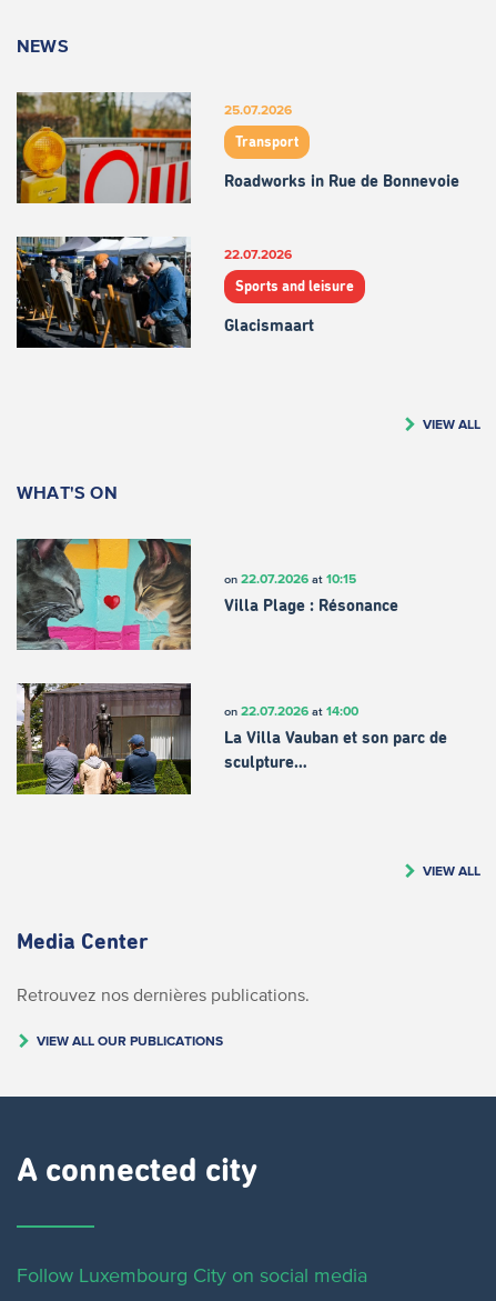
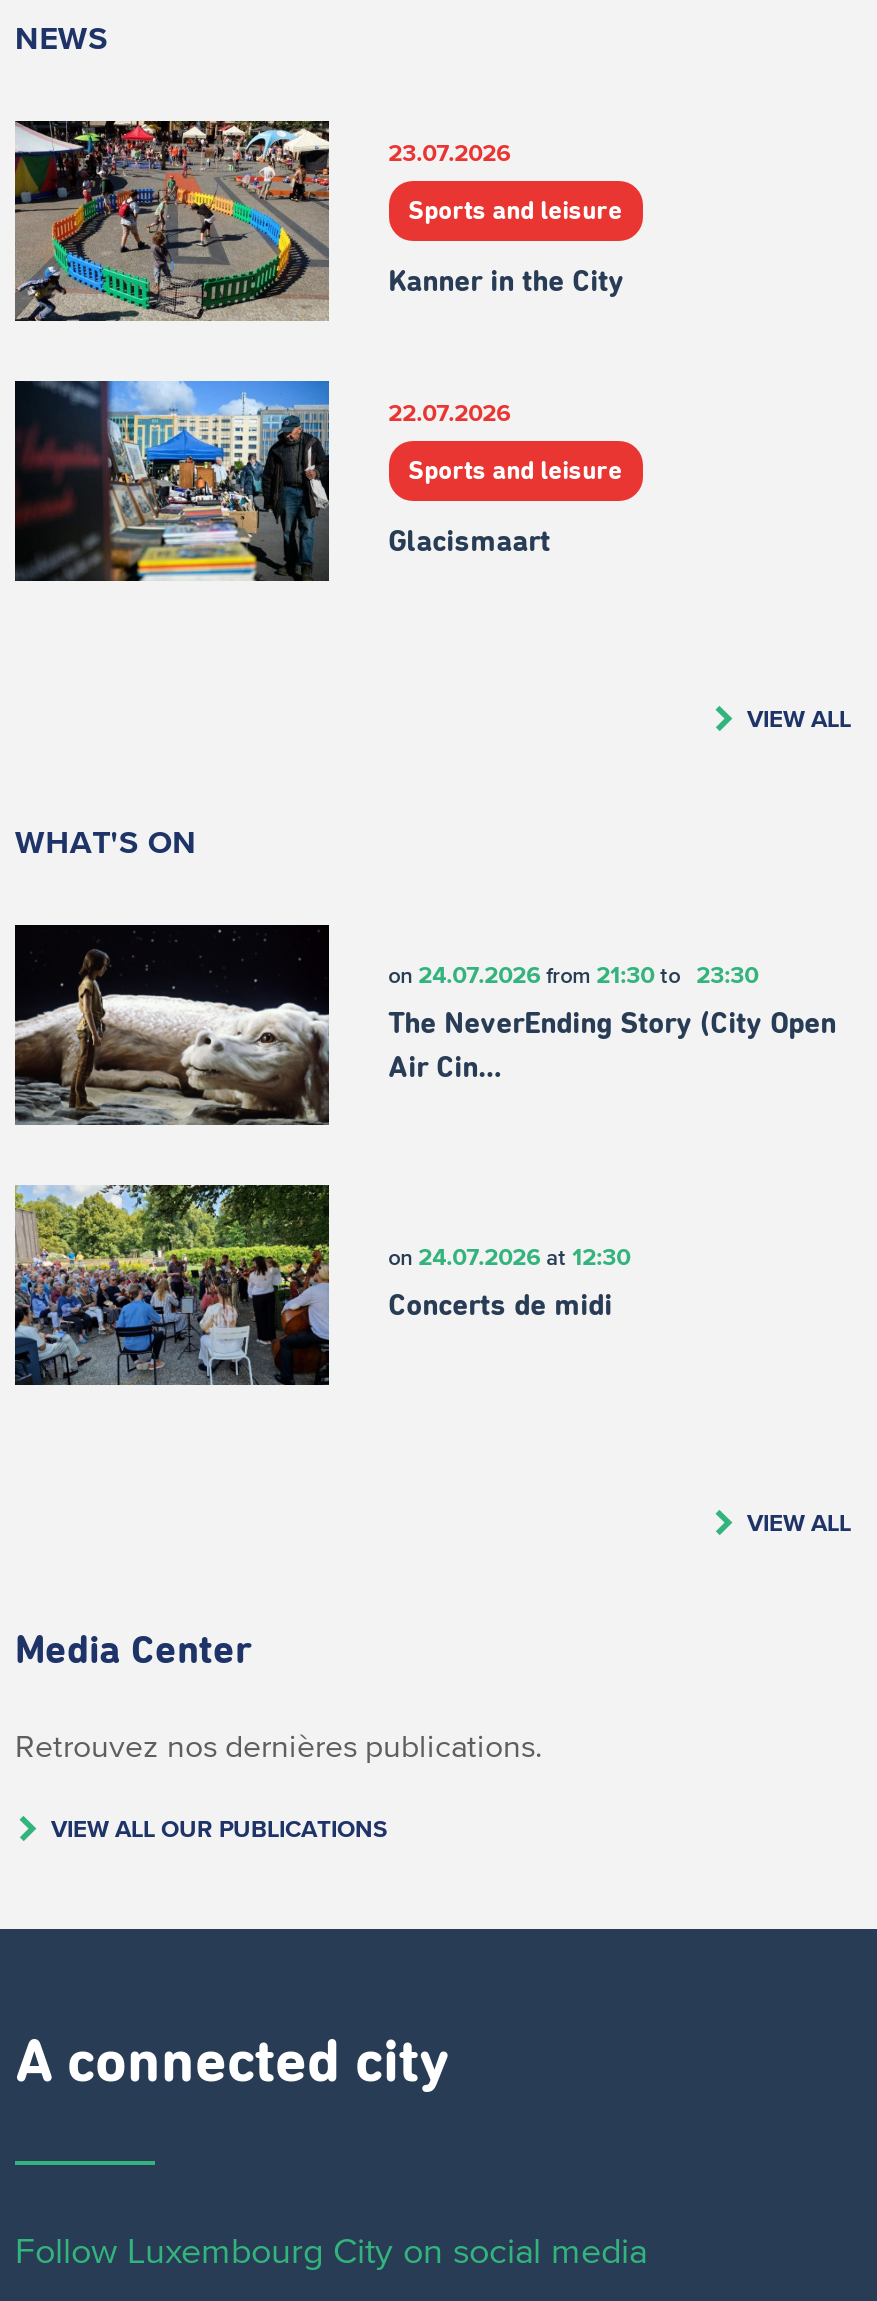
[16,91,291,204] [image] | 25.07.2026 -> [13,119,510,323] [image] | 23.07.2026
[235,135,298,150] Transport -> [408,199,622,225] Sports and leisure
[224,174,459,190] Roadworks in Rue de Bonnevoie -> [388,268,624,298] Kanner in the City
[16,236,192,349] [image] -> [13,379,331,583] [image]
[16,538,356,651] [image] | on 22.07.2026 at 10:15 -> [13,923,758,1127] [image] | on 24.07.2026 from 21:30 to 23:30
[224,598,398,615] Villa Plage : Résonance -> [388,1010,836,1040] The NeverEnding Story (City Open
[16,682,447,795] [image] | La Villa Vauban et son parc de -> [13,1183,630,1387] [image] | on 24.07.2026 at 12:30
[224,704,358,718] on 22.07.2026 at 14:00 -> [388,1054,502,1084] Air Cin…
[224,755,307,771] sculpture… -> [388,1292,612,1322] Concerts de midi

